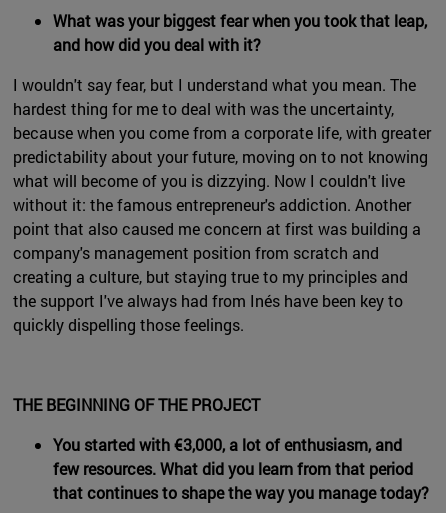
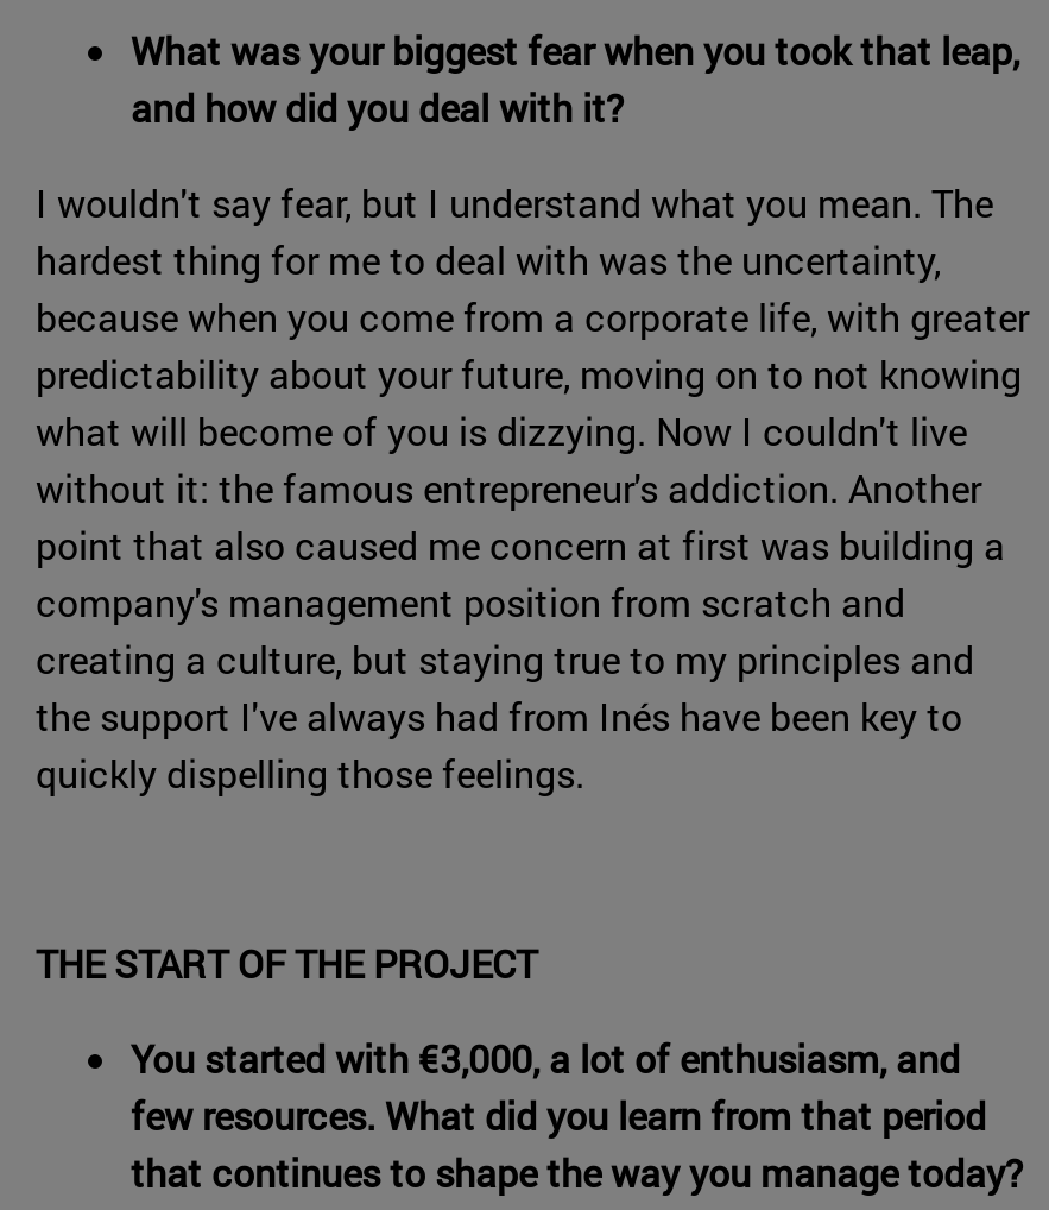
[13,394,260,415] THE BEGINNING OF THE PROJECT -> [36,938,537,988] THE START OF THE PROJECT

